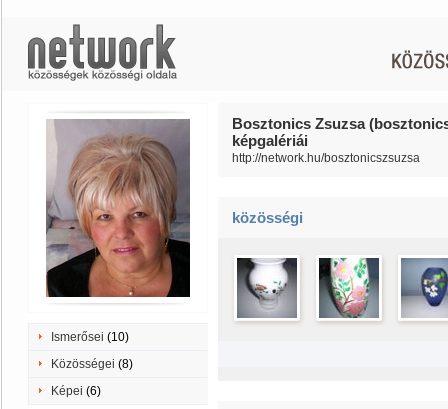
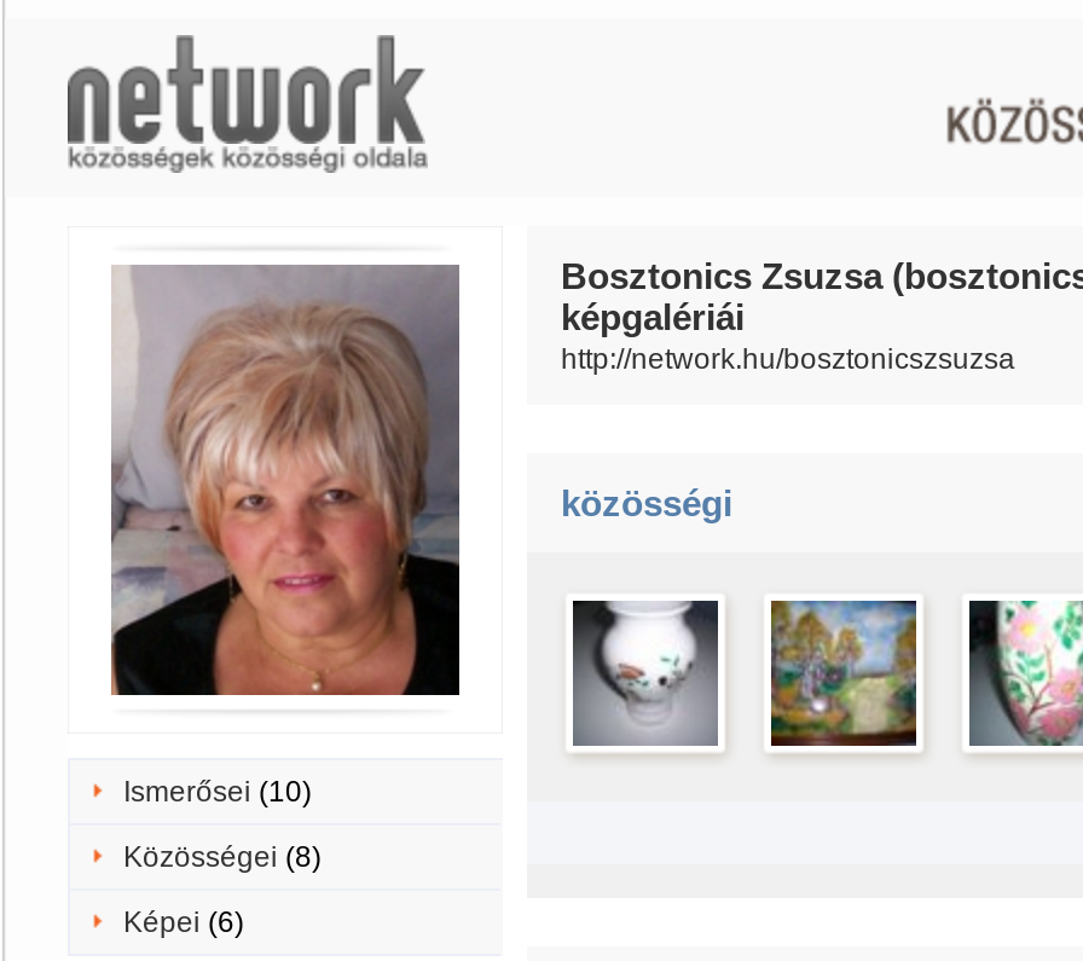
[318,258,379,319] [image] -> [769,598,919,748] [image]
[401,257,445,317] [image] -> [967,598,1076,748] [image]

